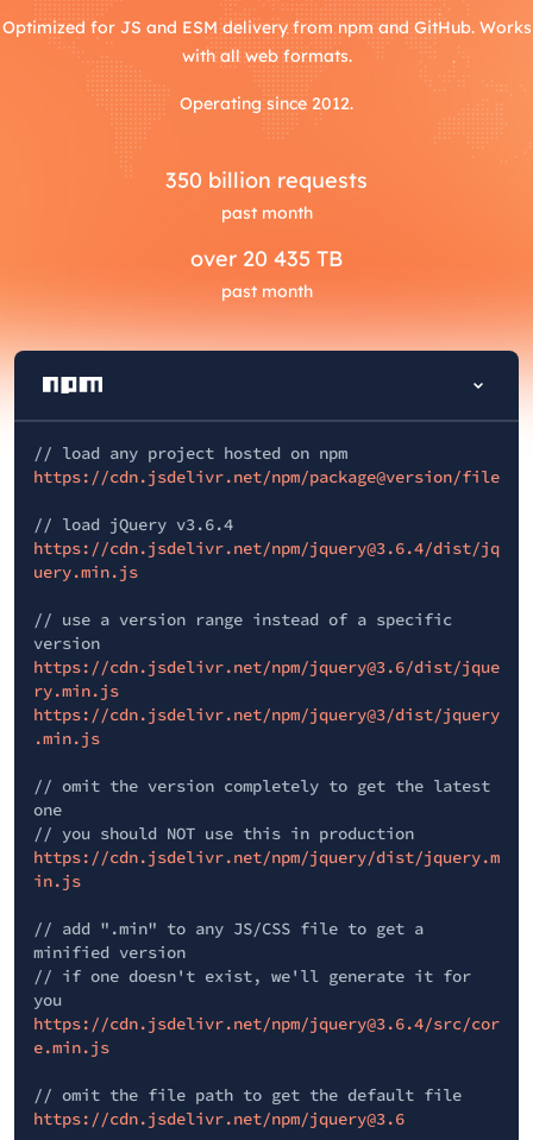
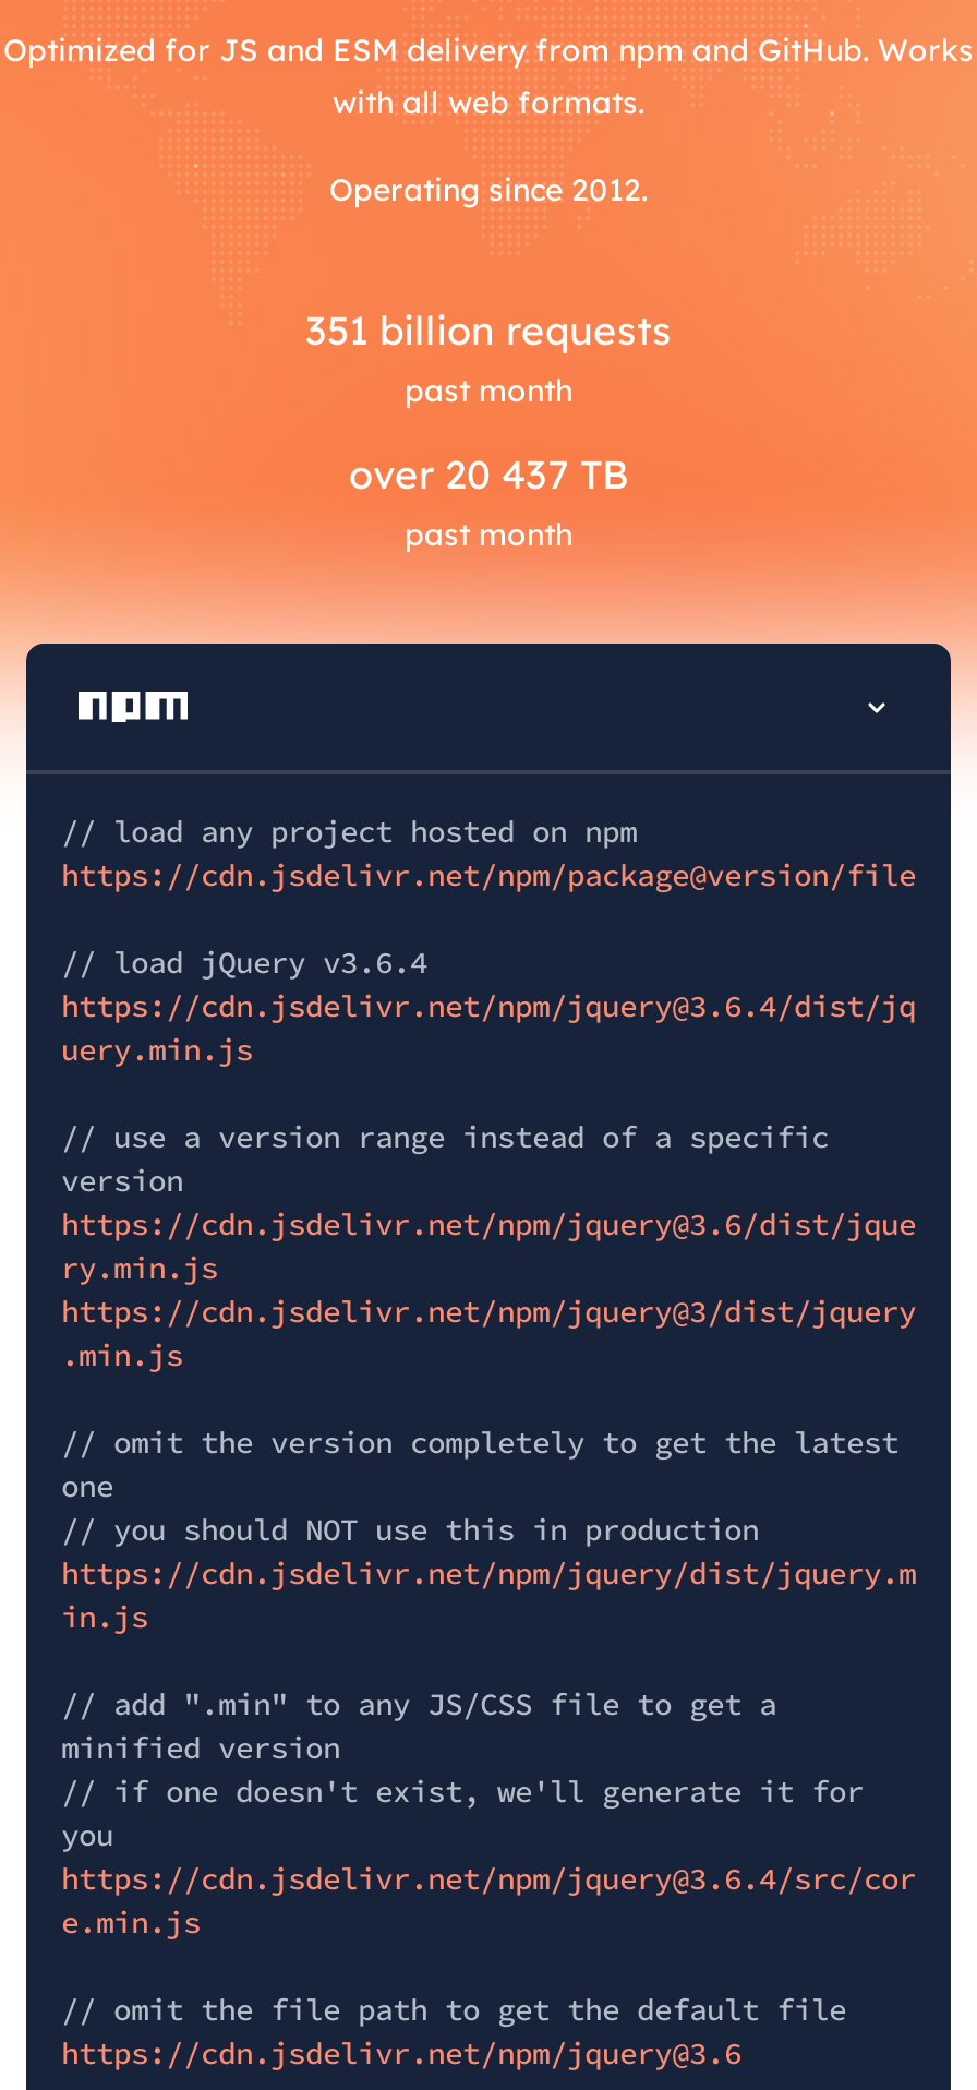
[165,166,368,194] 350 billion requests -> [305,305,672,356] 351 billion requests
[190,245,343,272] over 20 435 TB -> [349,449,628,500] over 20 437 TB

